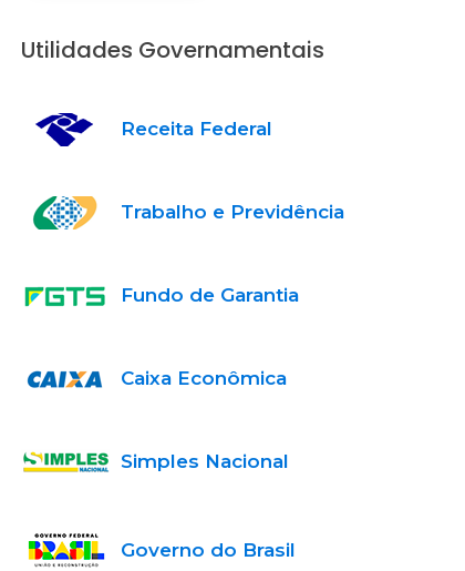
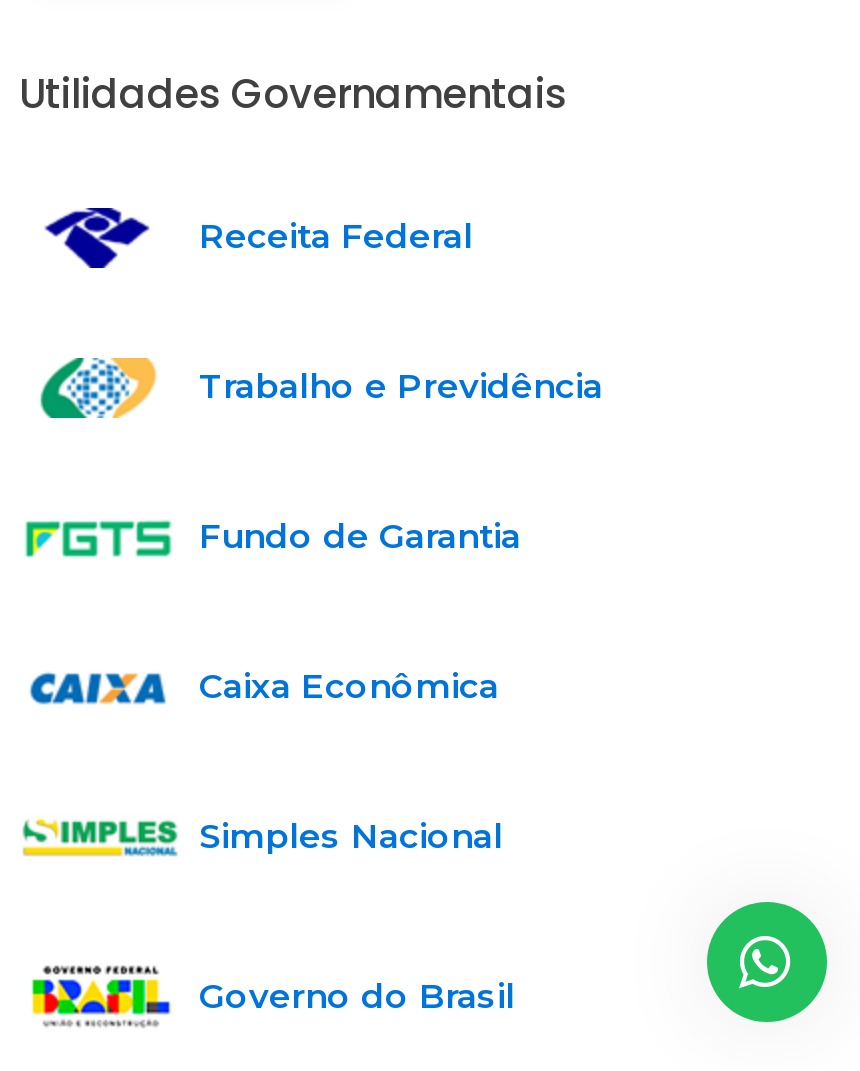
none -> [705,900,829,1024] [image]

